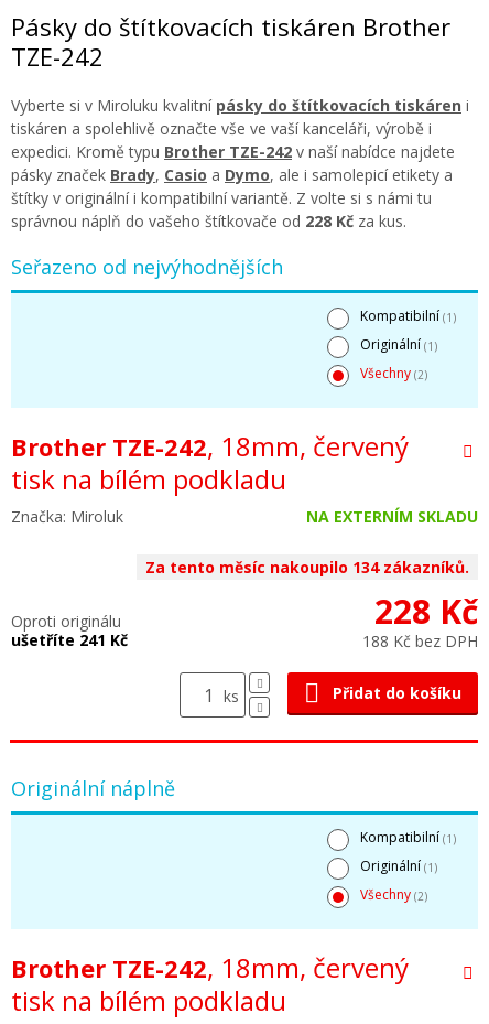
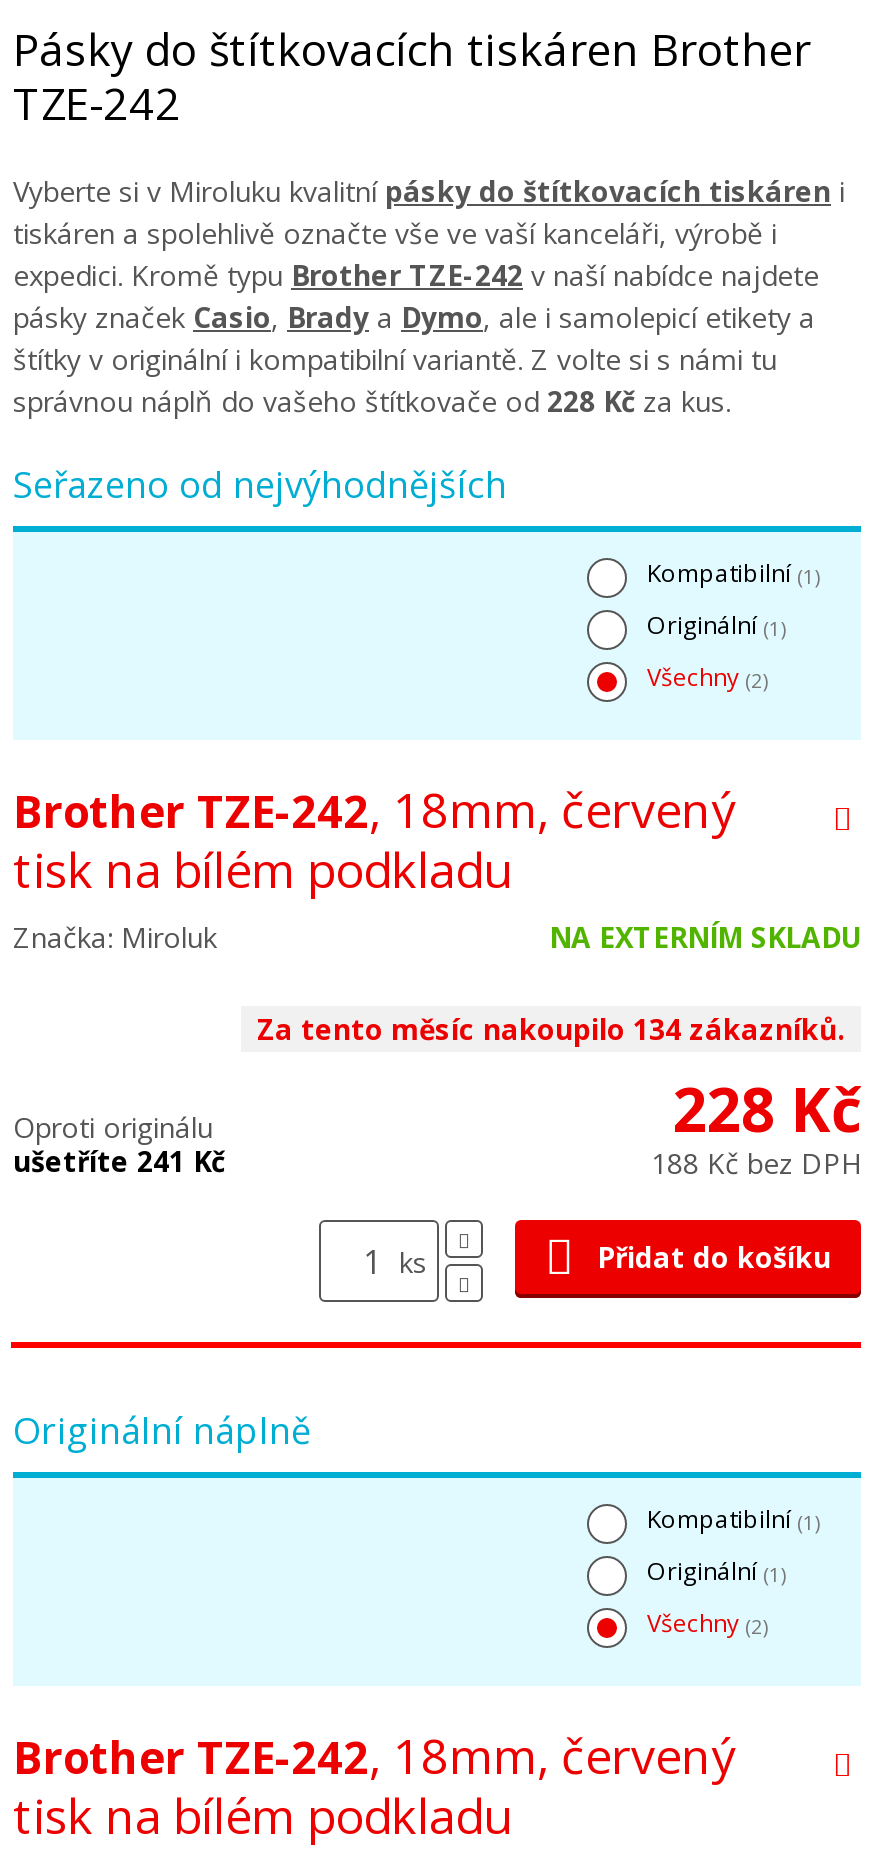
[11,164,453,185] pásky značek Brady, Casio a Dymo, ale i samolepicí etikety a -> [13,298,815,336] pásky značek Casio, Brady a Dymo, ale i samolepicí etikety a

